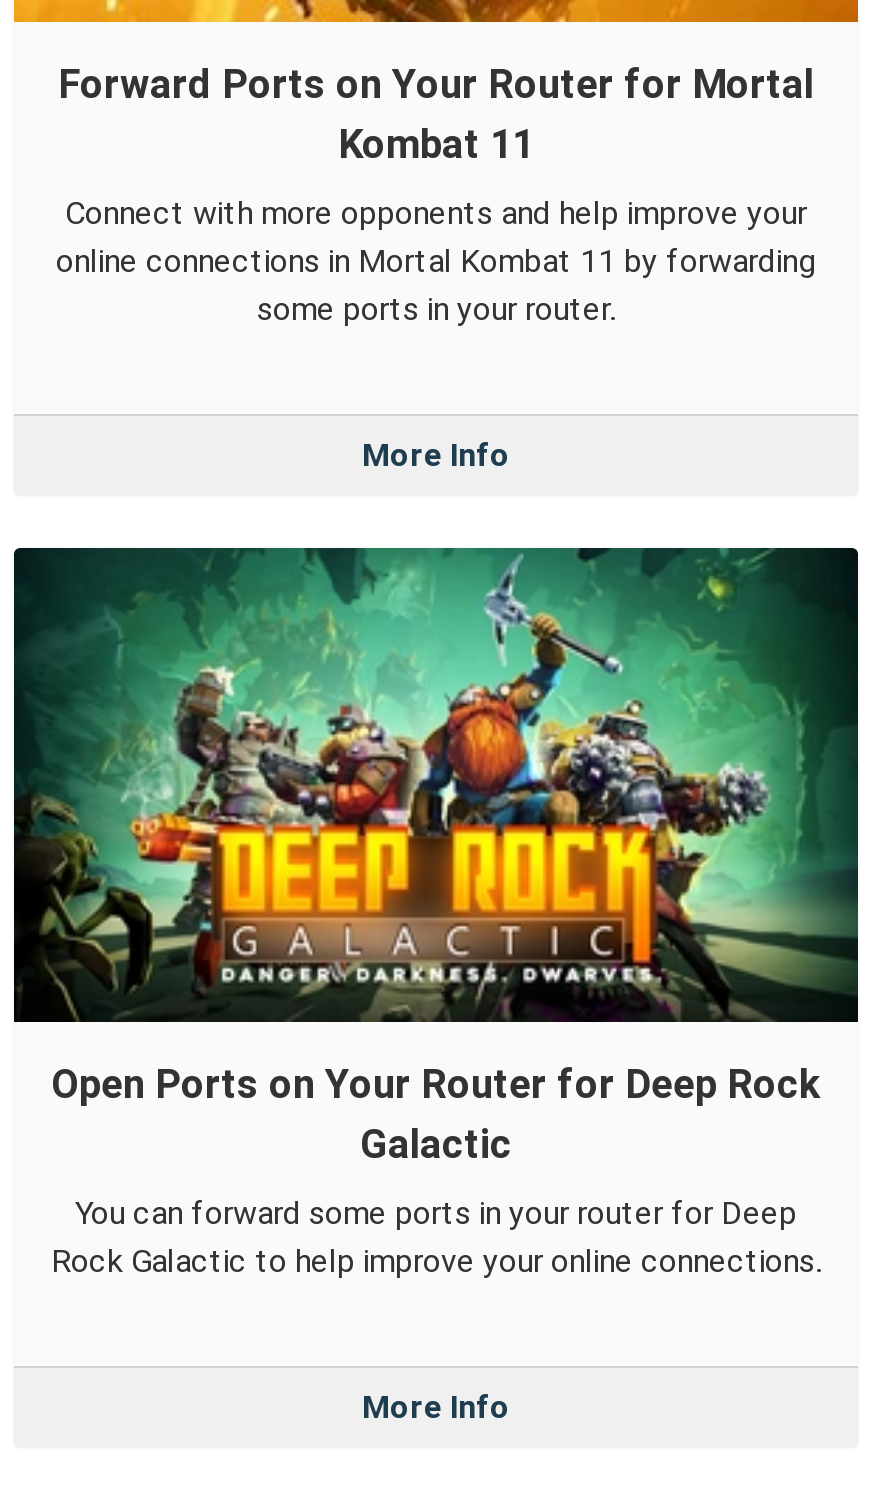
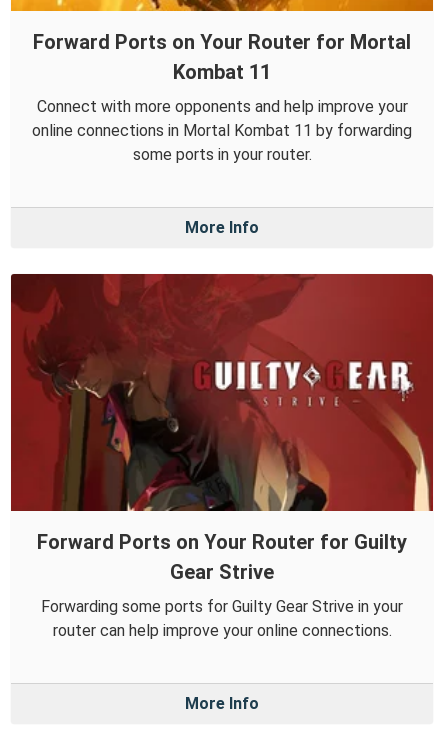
[12,546,860,1167] [image] | Open Ports on Your Router for Deep Rock | Galactic -> [10,273,434,584] [image] | Forward Ports on Your Router for Guilty | Gear Strive
[51,1193,821,1279] You can forward some ports in your router for Deep | Rock Galactic to help improve your online connections. -> [41,597,403,640] Forwarding some ports for Guilty Gear Strive in your | router can help improve your online connections.

